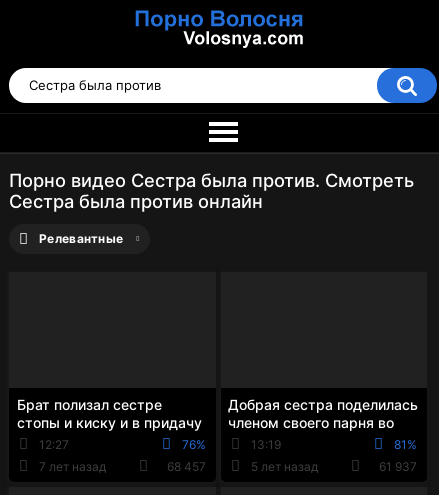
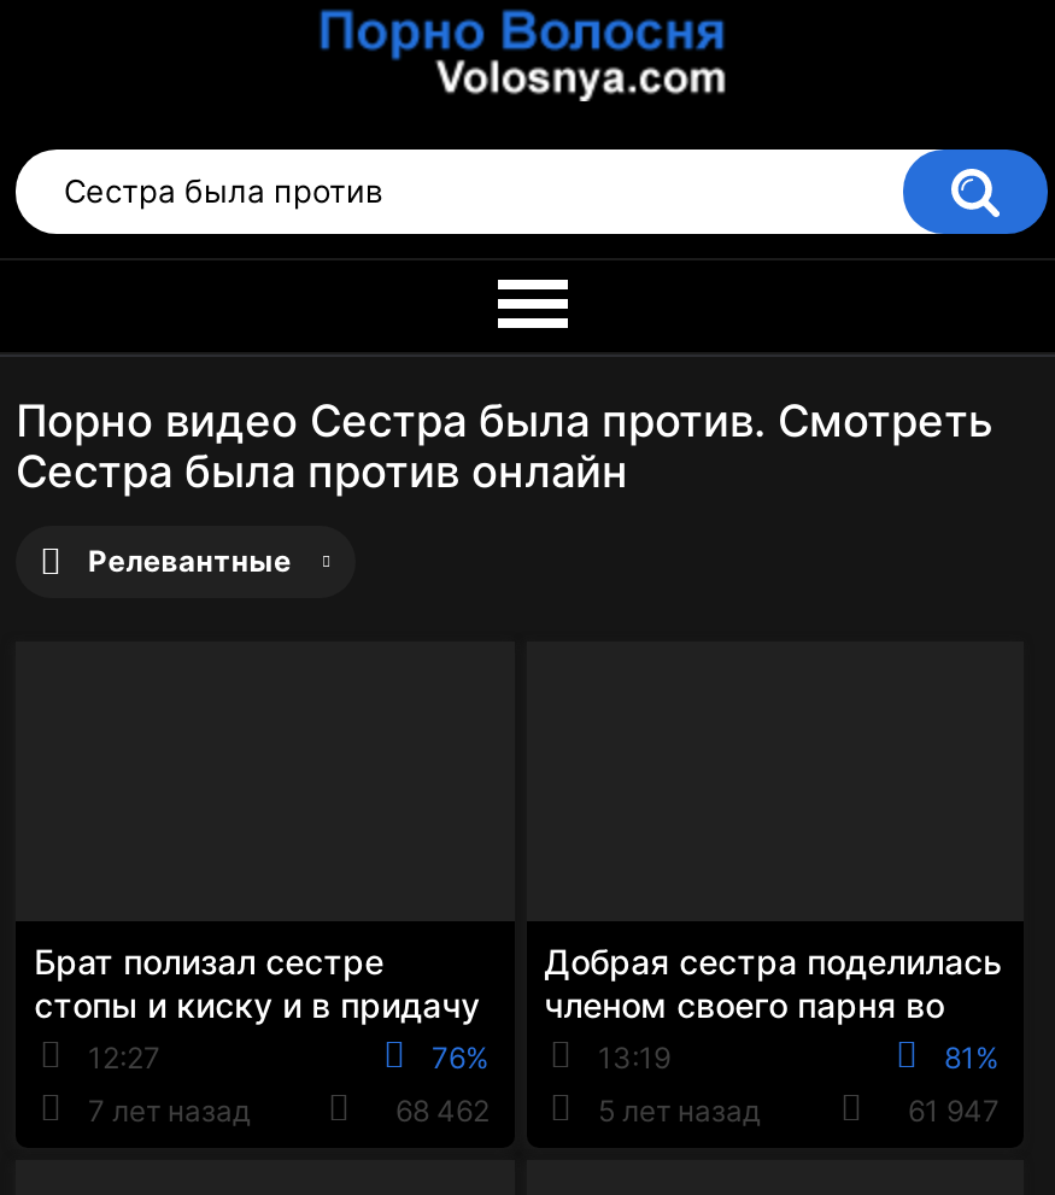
[166,459,205,474] 68 457 -> [395,1092,490,1128] 68 462
[379,459,417,474] 61 937 -> [908,1092,1000,1128] 61 947

